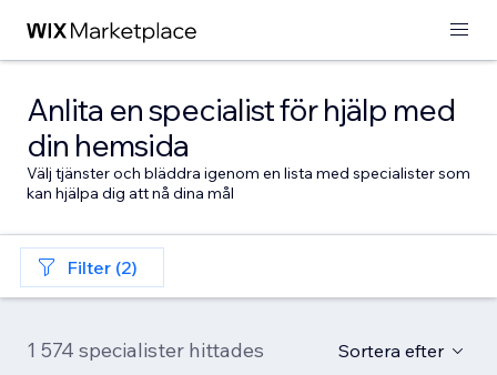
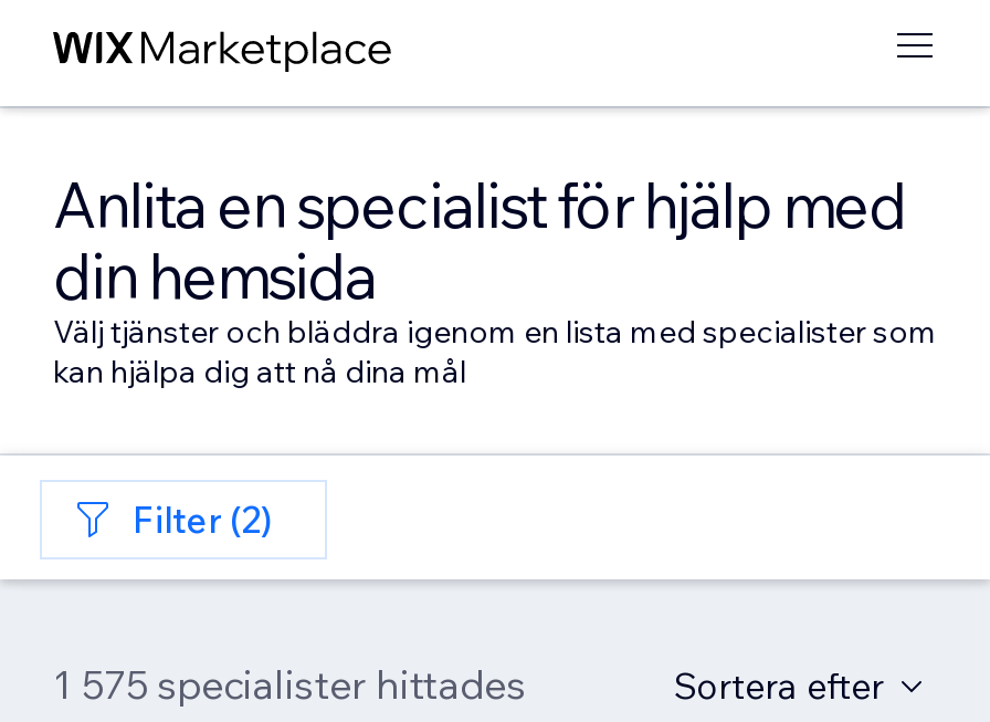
[27,337,264,363] 1 574 specialister hittades -> [53,659,526,710] 1 575 specialister hittades

